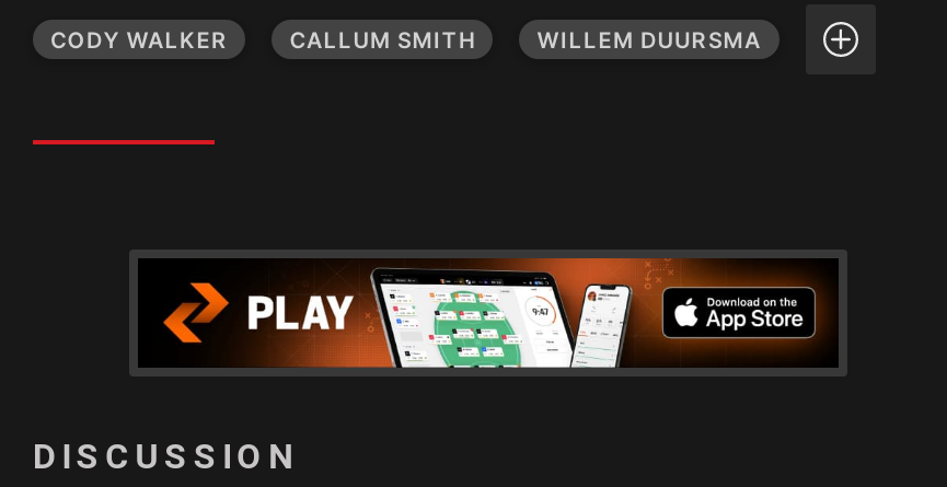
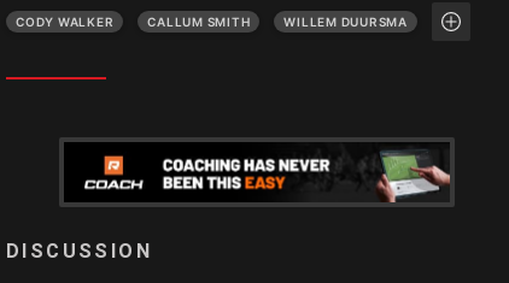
[162,256,839,370] [image] -> [78,142,451,204] [image]

